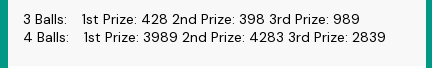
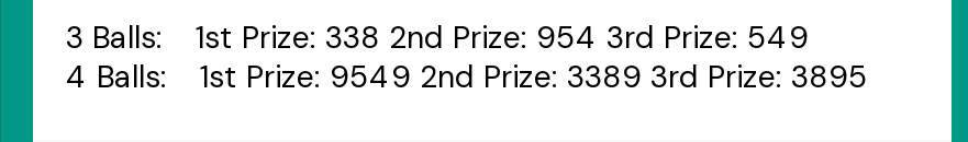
[82,10,360,28] 1st Prize: 428 2nd Prize: 398 3rd Prize: 989 -> [196,17,809,57] 1st Prize: 338 2nd Prize: 954 3rd Prize: 549
[84,28,386,46] 1st Prize: 3989 2nd Prize: 4283 3rd Prize: 2839 -> [200,57,868,96] 1st Prize: 9549 2nd Prize: 3389 3rd Prize: 3895

